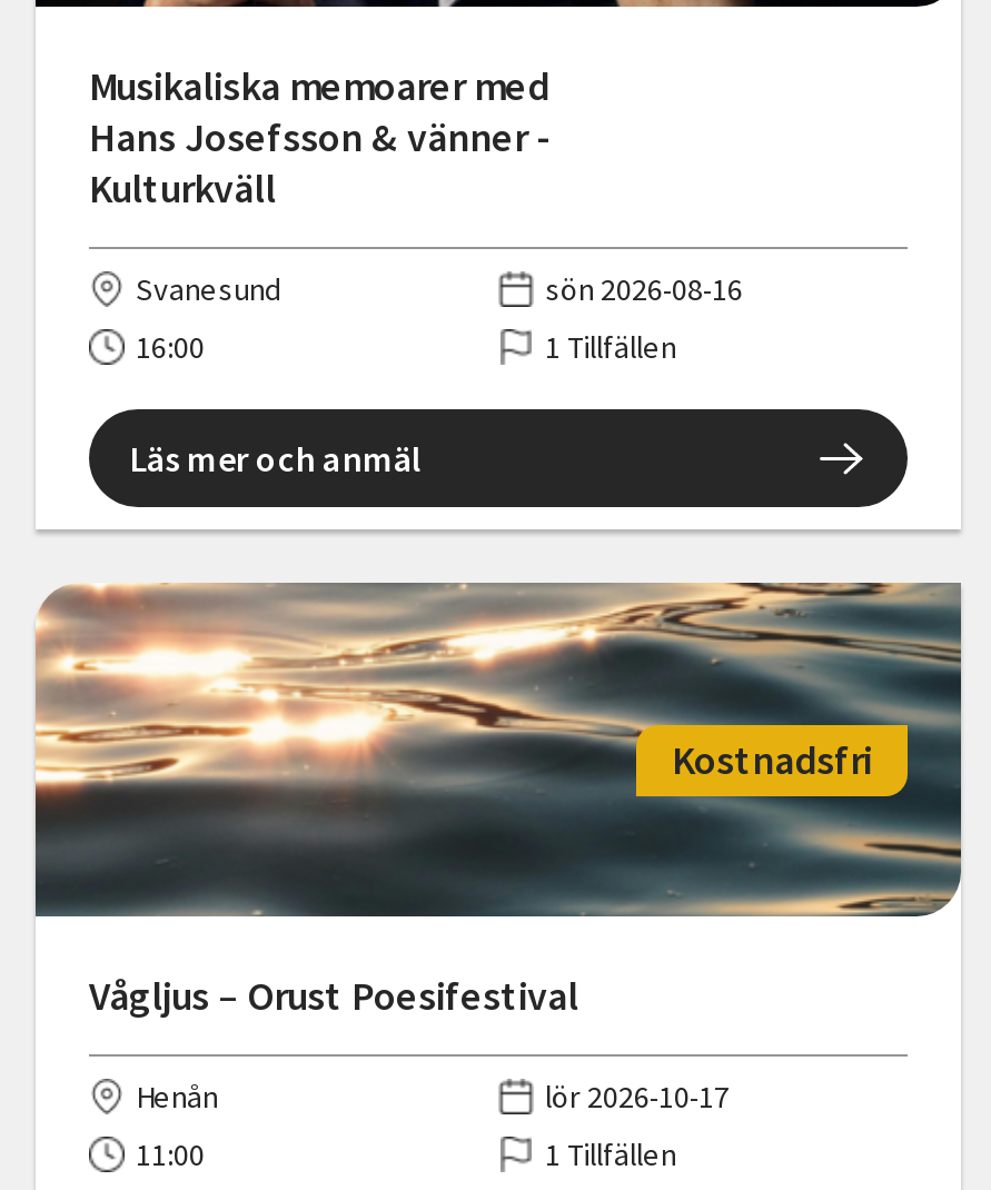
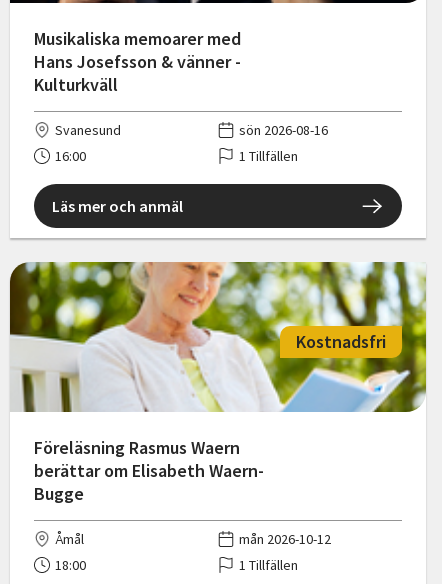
[33,581,963,1021] [image] | Vågljus – Orust Poesifestival -> [9,261,427,505] [image] | Föreläsning Rasmus Waern | berättar om Elisabeth Waern- | Bugge
[136,1076,730,1174] Henån | lör 2026-10-17 | 11:00 -> [55,530,331,574] Åmål | mån 2026-10-12 | 18:00

